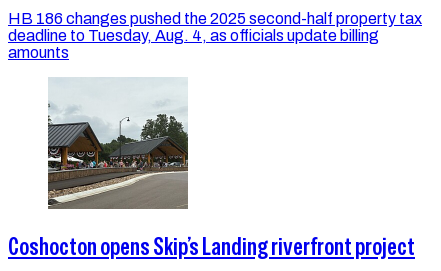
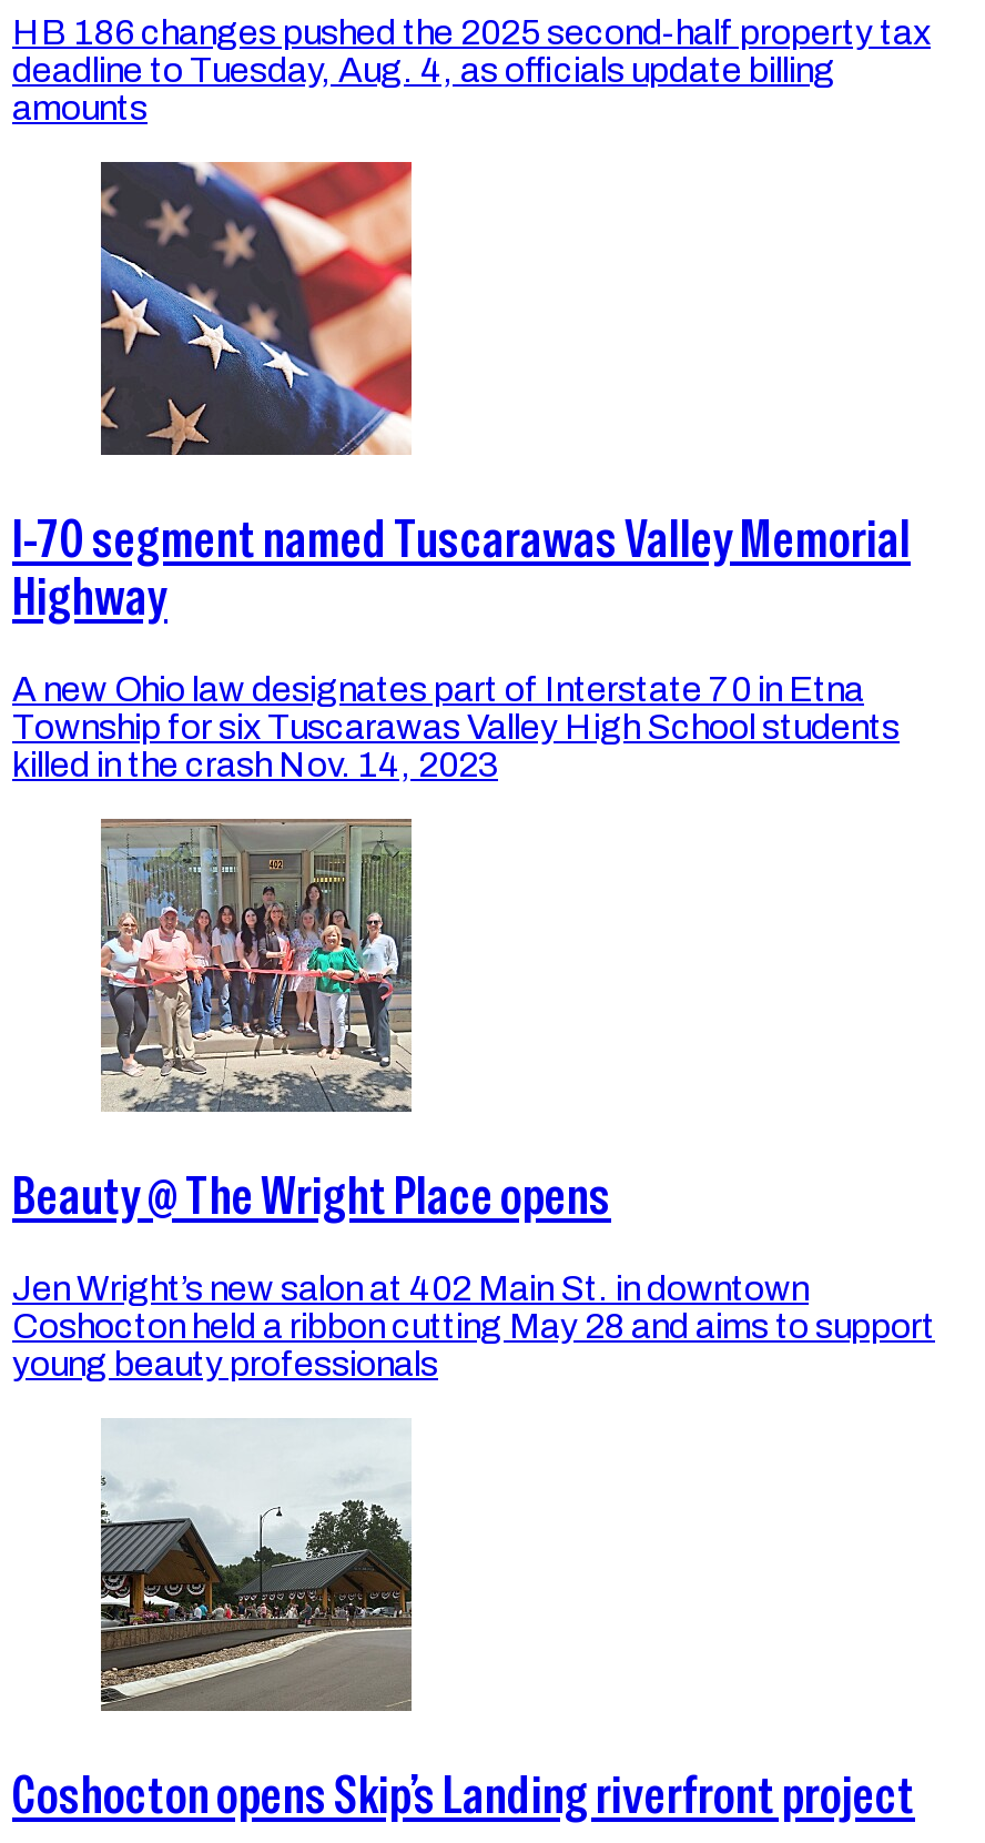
none -> [12,160,911,783] [image] | I-70 segment named Tuscarawas Valley Memorial | Highway | A new Ohio law designates part of Interstate 70 in Etna | Township for six Tuscarawas Valley High School students | killed in the crash Nov. 14, 2023
none -> [12,817,935,1382] [image] | Beauty @ The Wright Place opens | Jen Wright’s new salon at 402 Main St. in downtown | Coshocton held a ribbon cutting May 28 and aims to support | young beauty professionals

